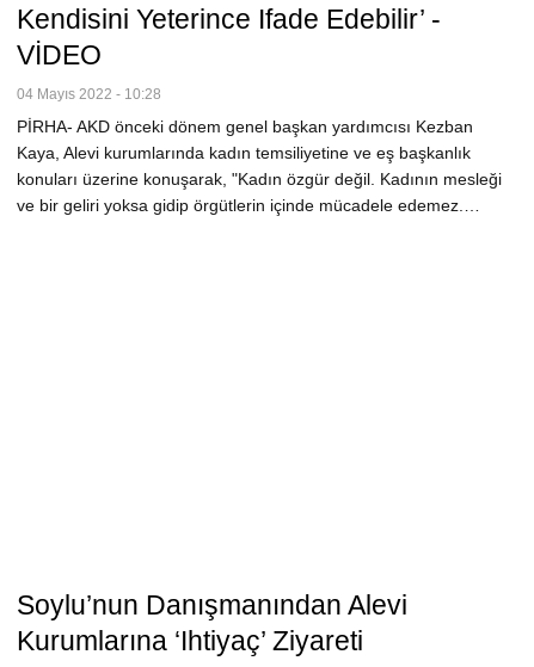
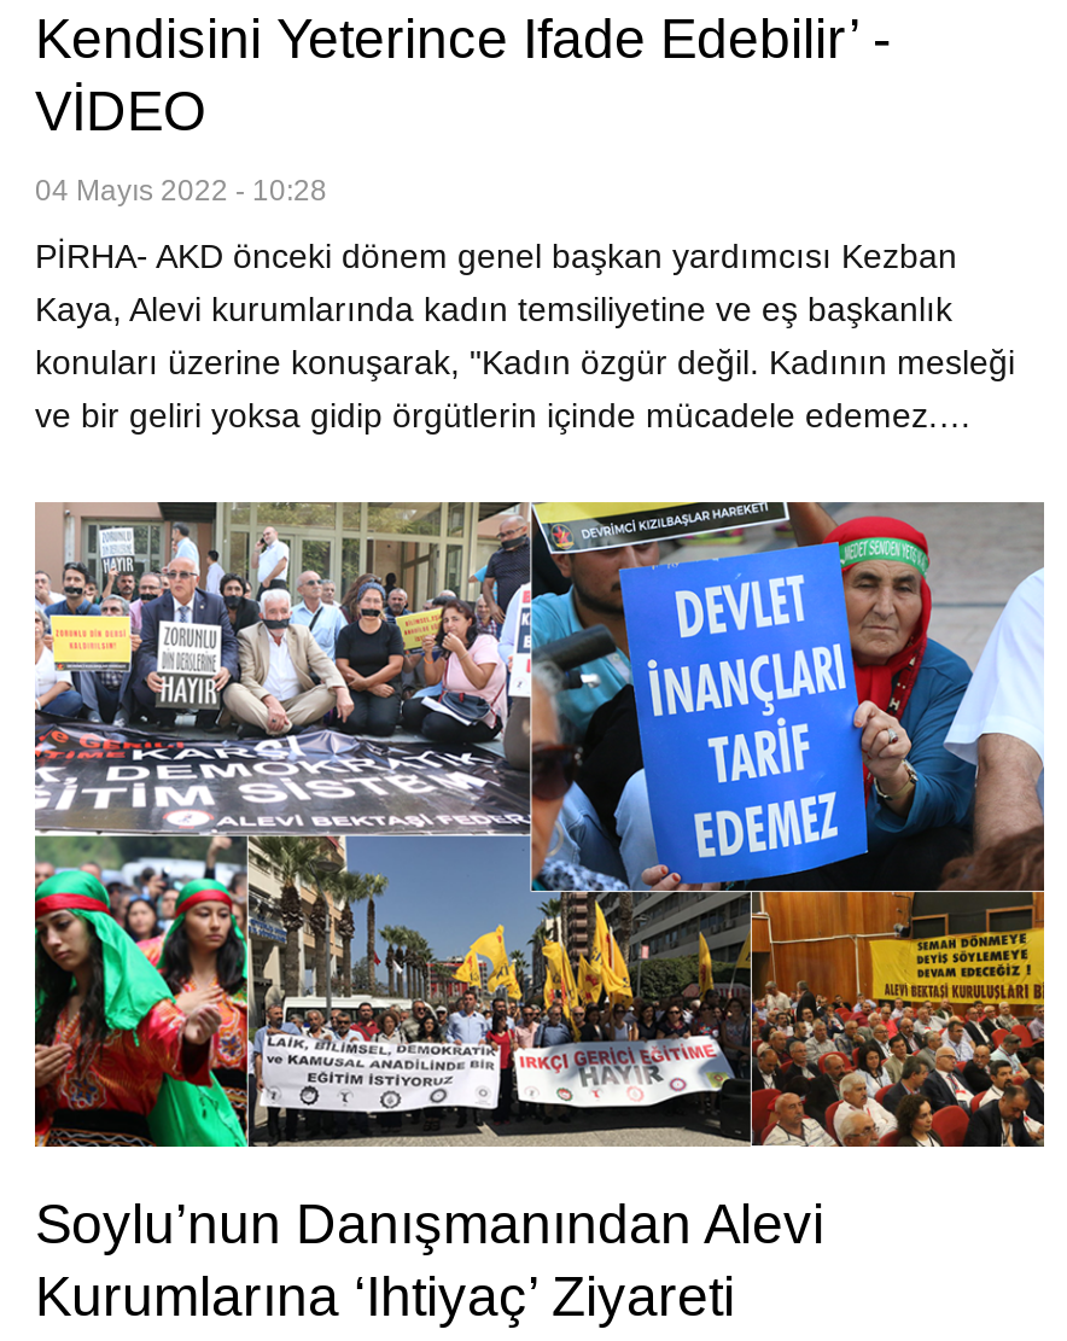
none -> [33,500,1046,1149] [image]

